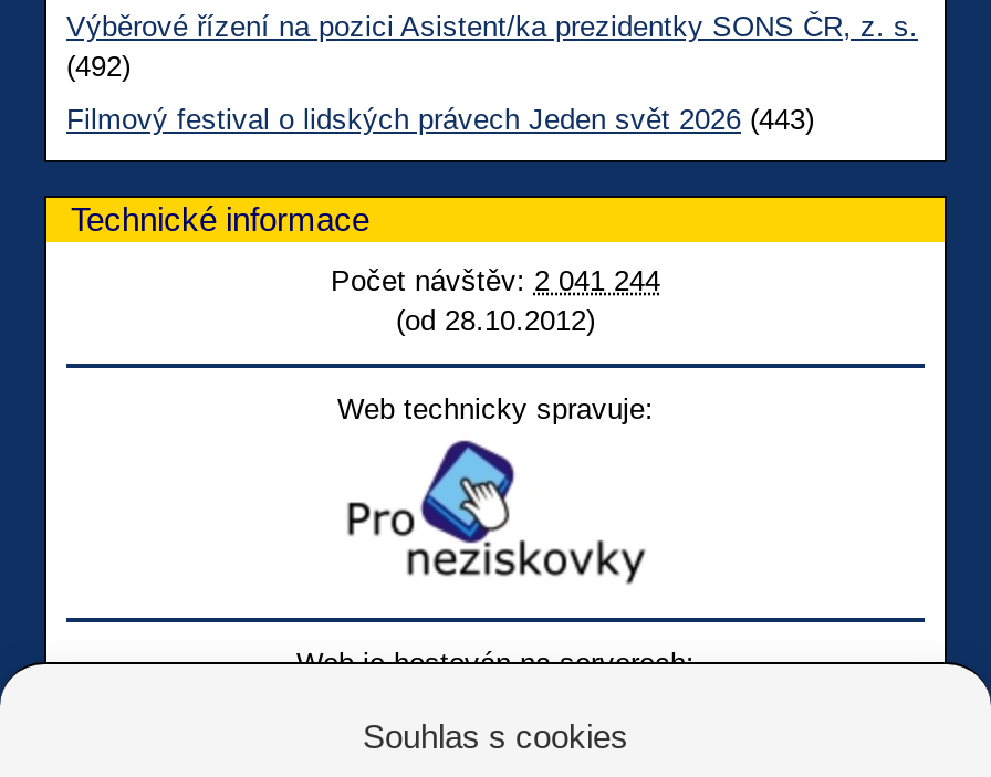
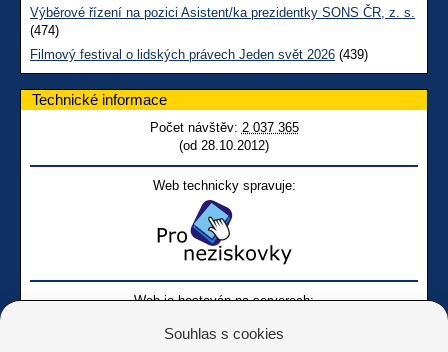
[66,50,131,84] (492) -> [30,23,59,38] (474)
[66,103,814,137] Filmový festival o lidských právech Jeden svět 2026 (443) -> [30,47,368,62] Filmový festival o lidských právech Jeden svět 2026 (439)
[331,265,660,298] Počet návštěv: 2 041 244 -> [149,120,298,135] Počet návštěv: 2 037 365

